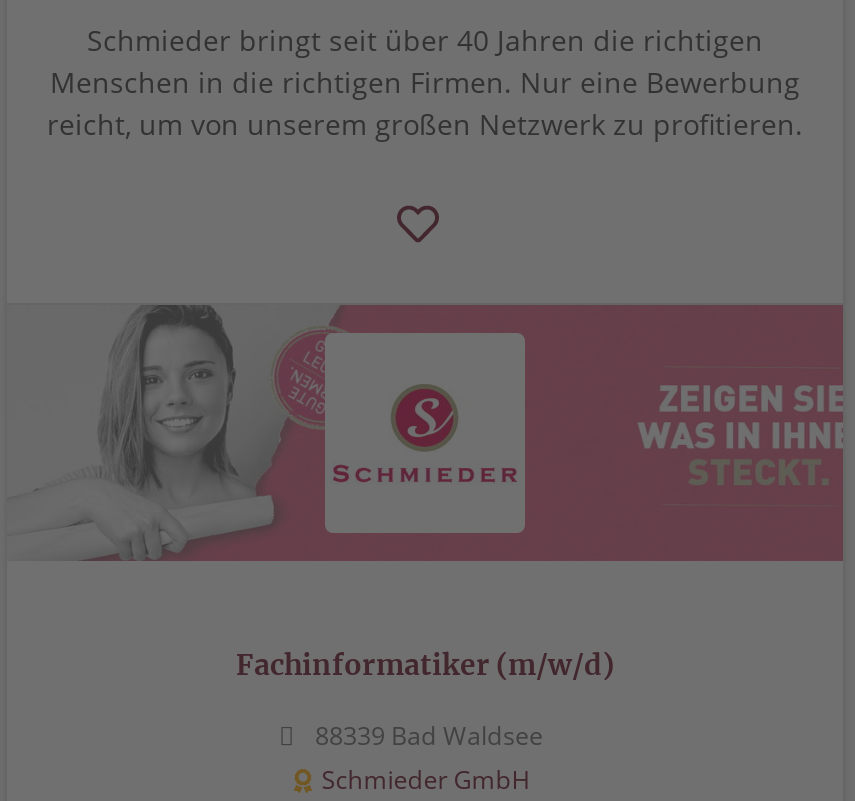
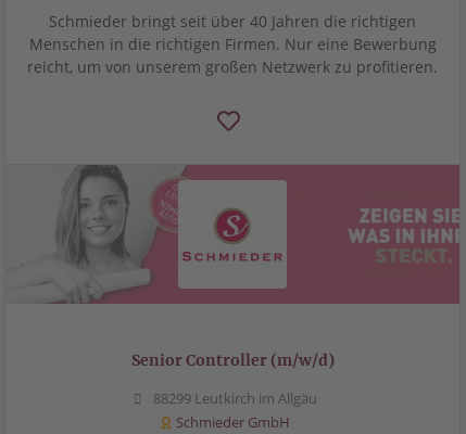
[236,646,614,682] Fachinformatiker (m/w/d) -> [131,350,334,369] Senior Controller (m/w/d)
[309,718,543,752] 88339 Bad Waldsee -> [149,389,317,407] 88299 Leutkirch im Allgäu

